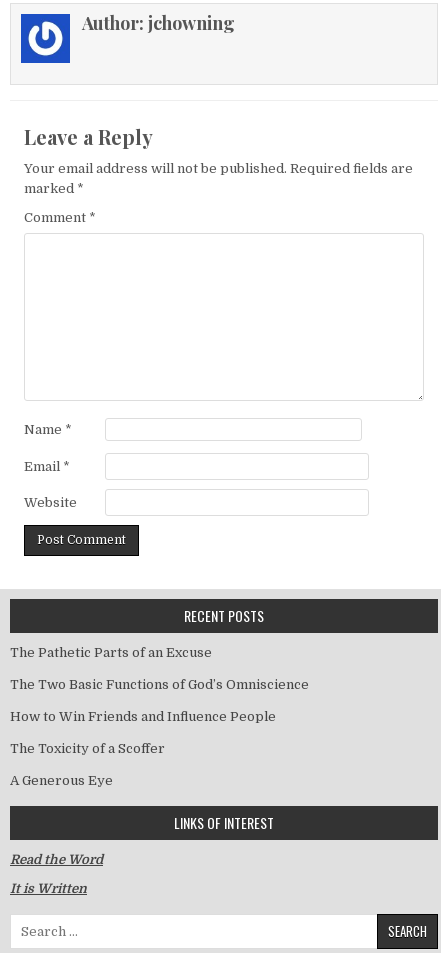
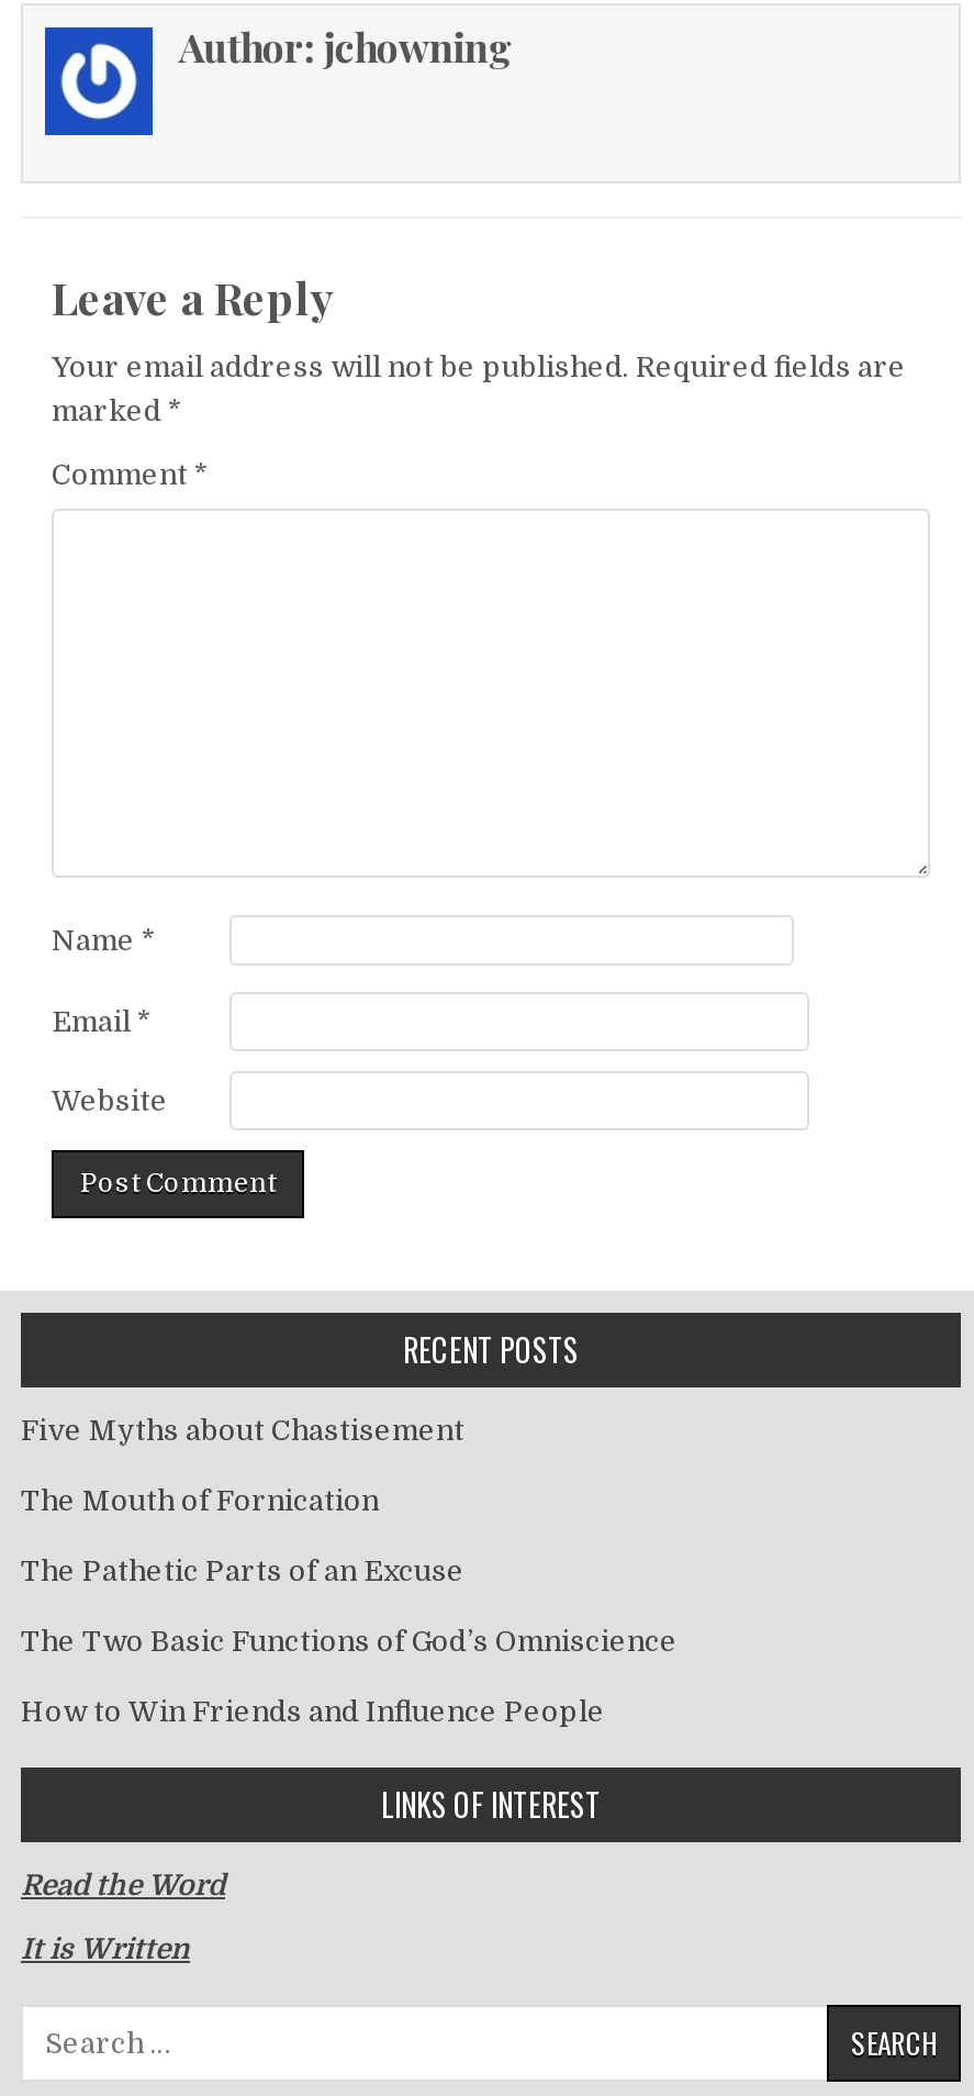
none -> [21,1414,464,1518] Five Myths about Chastisement | The Mouth of Fornication
moved [10,645,309,724] -> [21,1555,678,1729]: The Pathetic Parts of an Excuse | The Two Basic Functions of God’s Omniscience | How to Win Friends and Influence People
[10,741,165,788] The Toxicity of a Scoffer | A Generous Eye -> none

